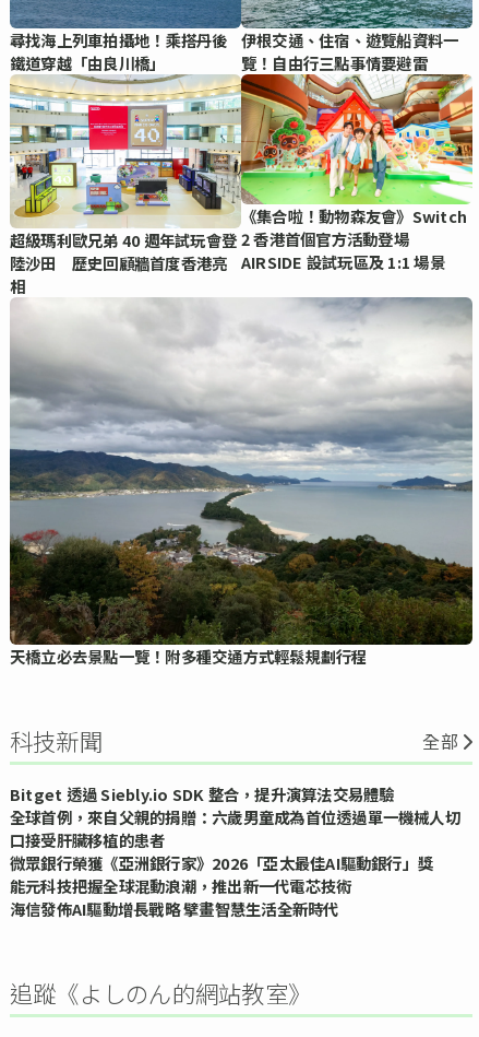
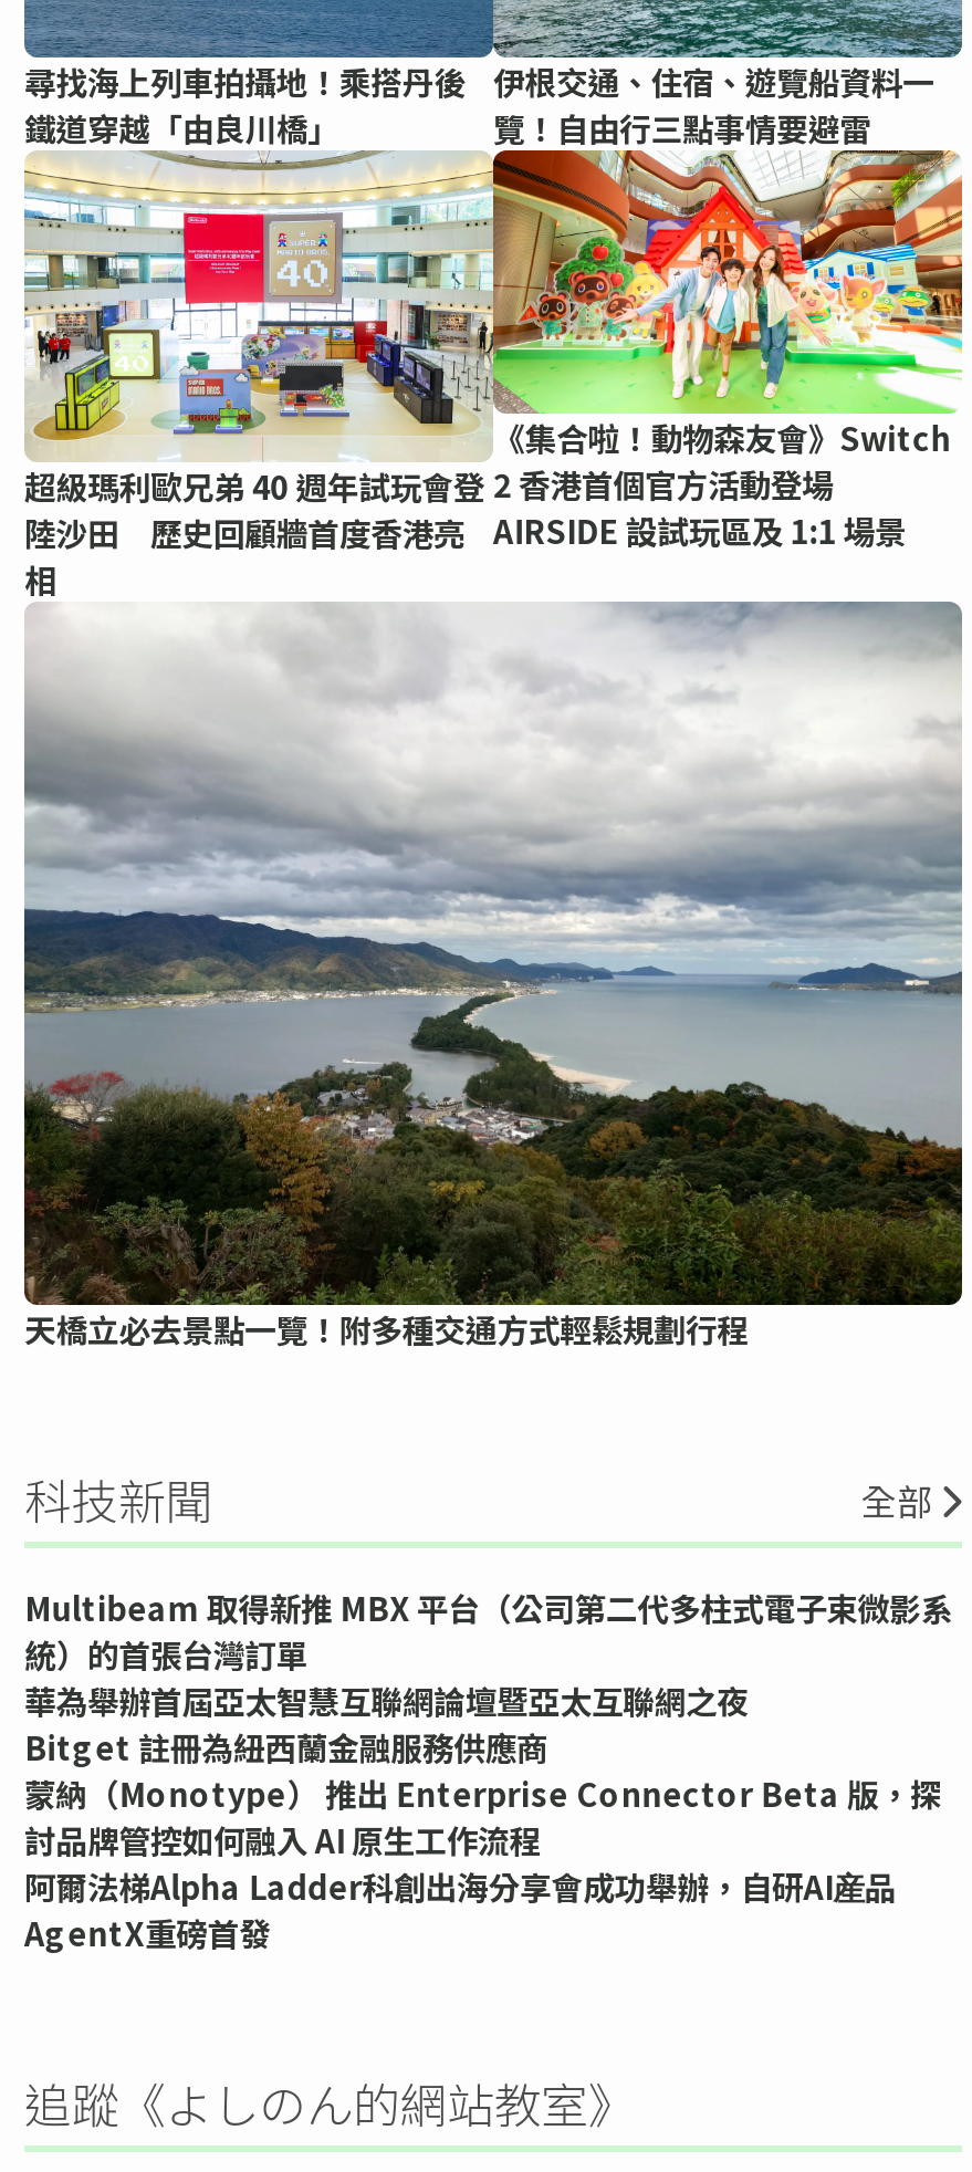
[10,783,460,920] Bitget 透過 Siebly.io SDK 整合，提升演算法交易體驗 | 全球首例，來自父親的捐贈：六歲男童成為首位透過單一機械人切 | 口接受肝臟移植的患者 | 微眾銀行榮獲《亞洲銀行家》2026「亞太最佳AI驅動銀行」獎 | 能元科技把握全球混動浪潮，推出新一代電芯技術 | 海信發佈AI驅動增長戰略 擘畫智慧生活全新時代 -> [24,1584,952,1955] Multibeam 取得新推 MBX 平台（公司第二代多柱式電子束微影系 | 統）的首張台灣訂單 | 華為舉辦首屆亞太智慧互聯網論壇暨亞太互聯網之夜 | Bitget 註冊為紐西蘭金融服務供應商 | 蒙納（Monotype） 推出 Enterprise Connector Beta 版，探 | 討品牌管控如何融入 AI 原生工作流程 | 阿爾法梯Alpha Ladder科創出海分享會成功舉辦，自研AI産品 | AgentX重磅首發

